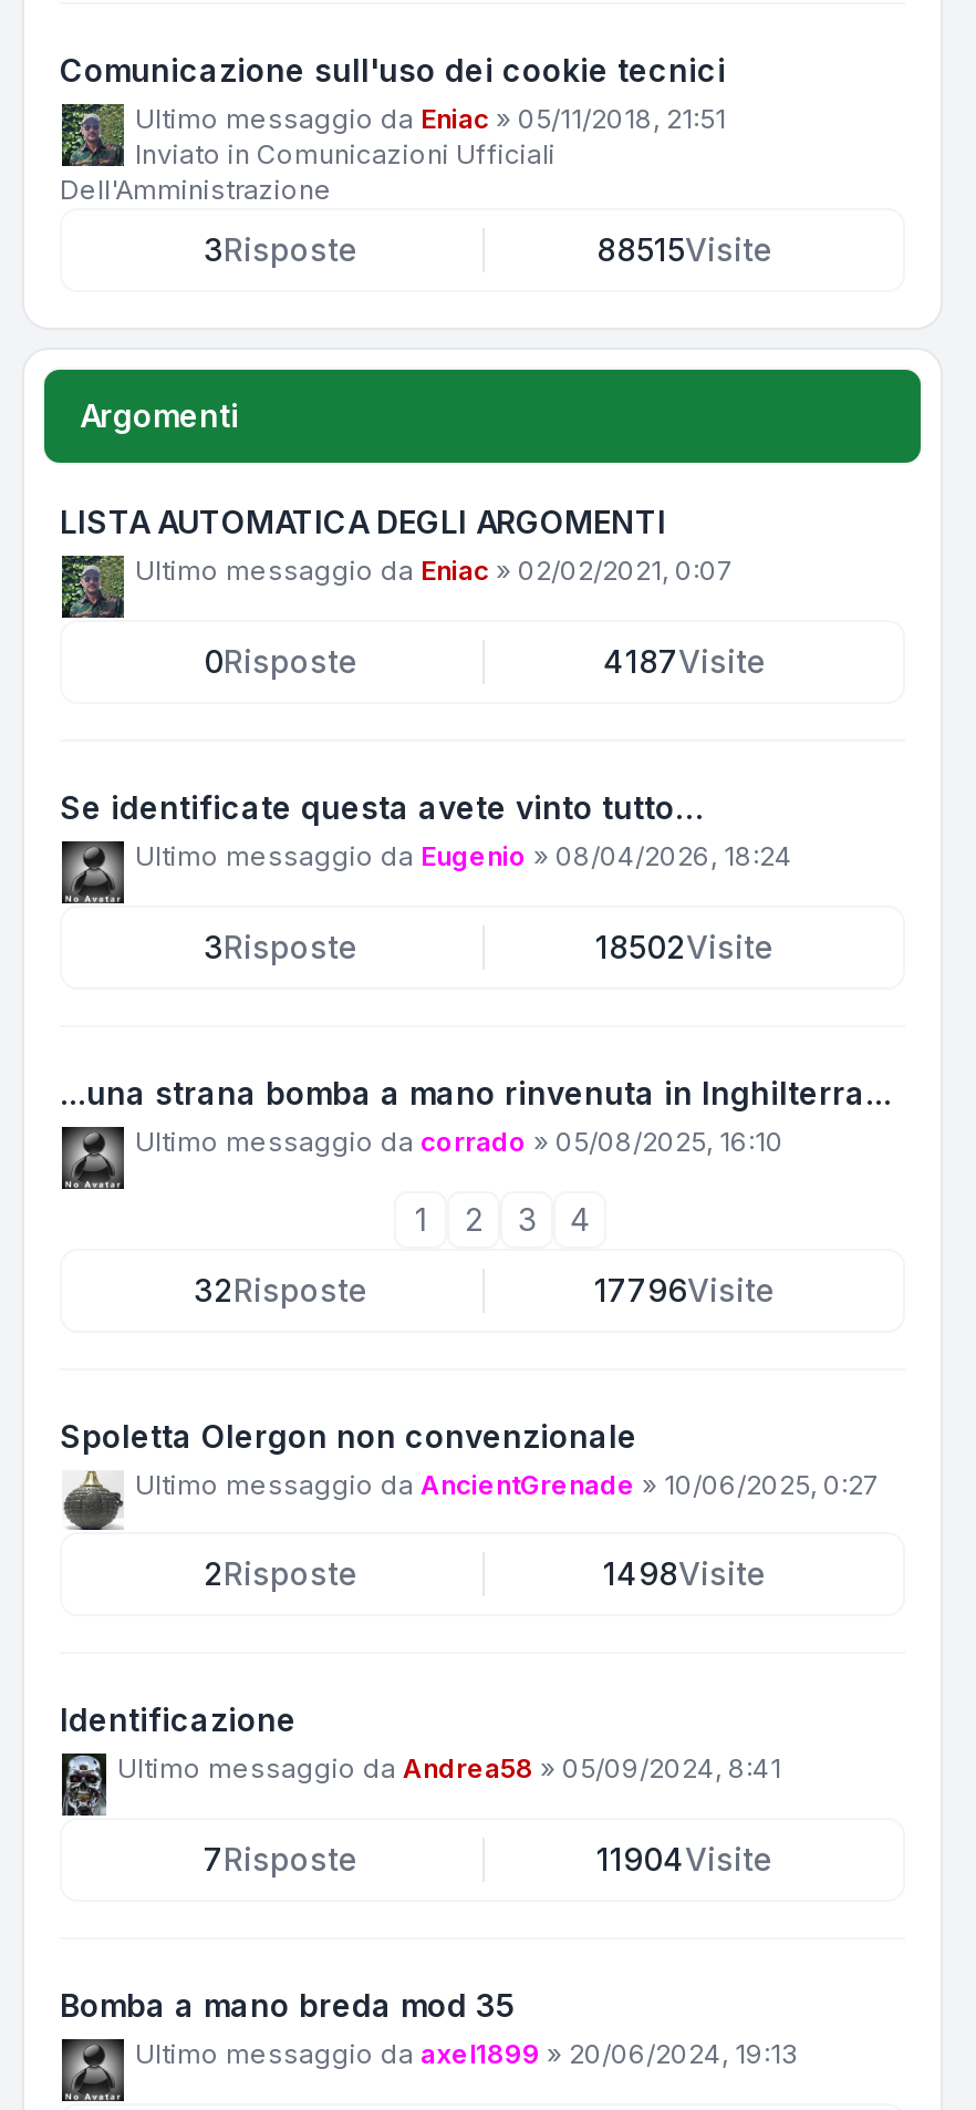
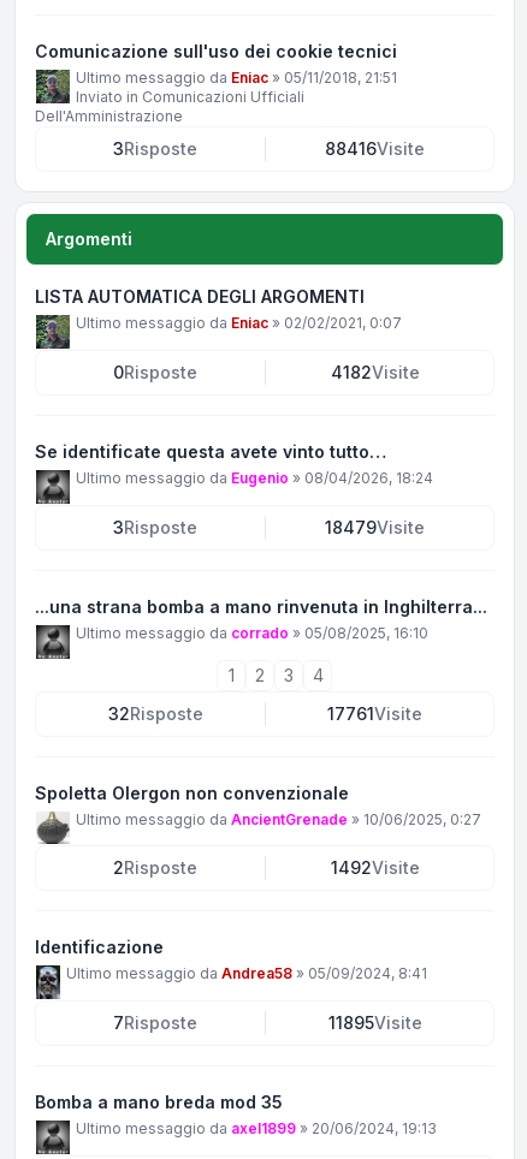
[596,231,773,269] 88515Visite -> [325,139,425,159] 88416Visite
[603,643,767,681] 4187Visite -> [330,362,419,383] 4182Visite
[595,929,775,966] 18502Visite -> [325,518,425,538] 18479Visite
[594,1272,776,1310] 17796Visite -> [327,704,422,724] 17761Visite
[603,1555,767,1593] 1498Visite -> [330,858,419,878] 1492Visite
[596,1840,773,1878] 11904Visite -> [328,1013,422,1033] 11895Visite

